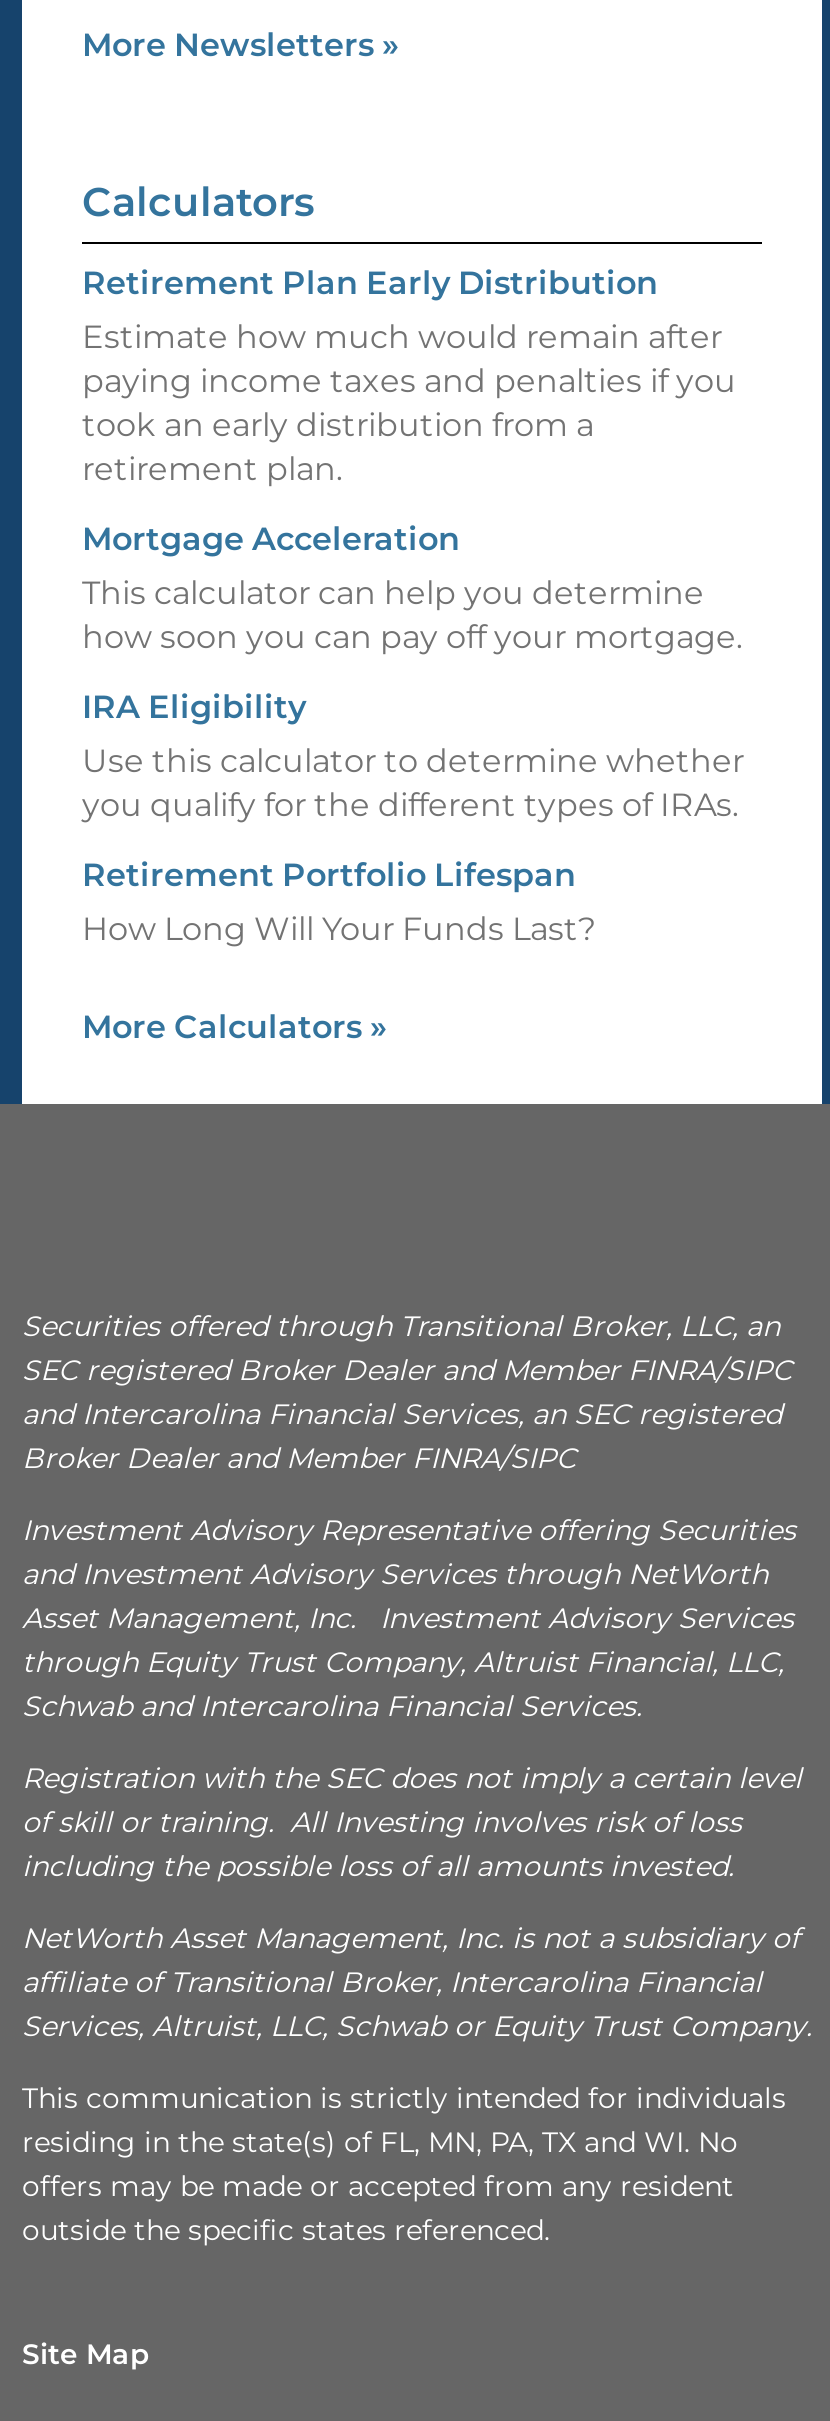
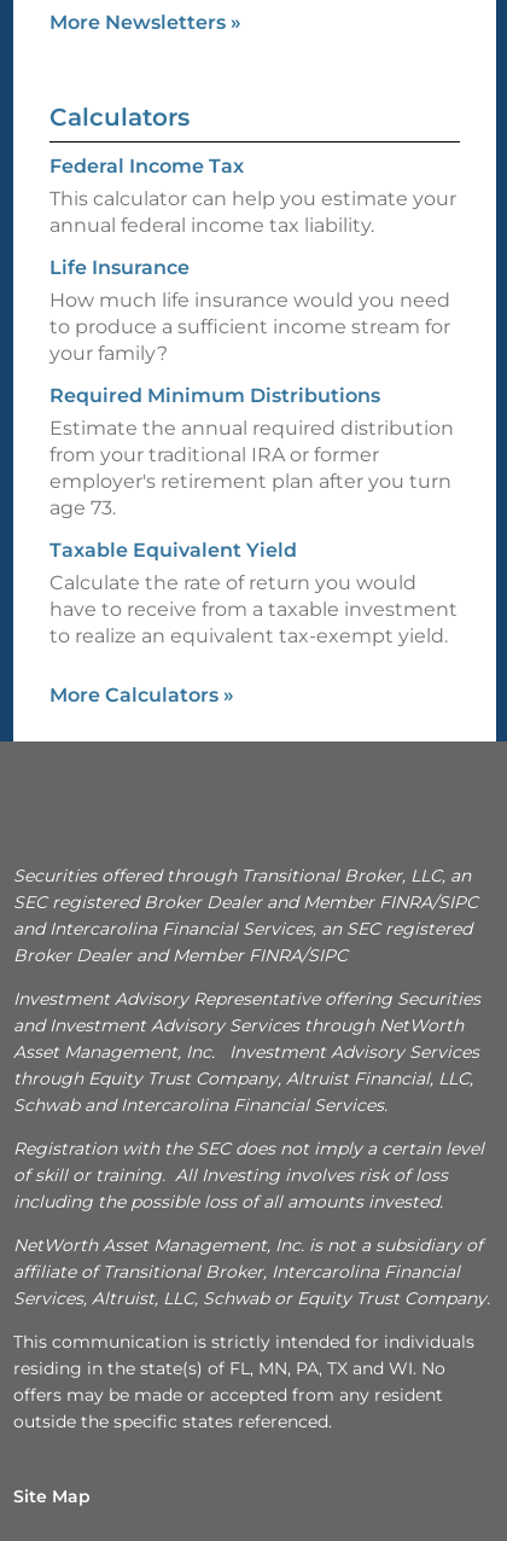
[82,263,736,487] Retirement Plan Early Distribution | Estimate how much would remain after | paying income taxes and penalties if you | took an early distribution from a | retirement plan. -> [49,154,456,236] Federal Income Tax | This calculator can help you estimate your | annual federal income tax liability.
[82,519,742,655] Mortgage Acceleration | This calculator can help you determine | how soon you can pay off your mortgage. -> [49,256,450,364] Life Insurance | How much life insurance would you need | to produce a sufficient income stream for | your family?
[82,687,744,823] IRA Eligibility | Use this calculator to determine whether | you qualify for the different types of IRAs. -> [49,384,454,519] Required Minimum Distributions | Estimate the annual required distribution | from your traditional IRA or former | employer's retirement plan after you turn | age 73.
[82,855,596,947] Retirement Portfolio Lifespan | How Long Will Your Funds Last? -> [49,538,458,647] Taxable Equivalent Yield | Calculate the rate of return you would | have to receive from a taxable investment | to realize an equivalent tax-exempt yield.

